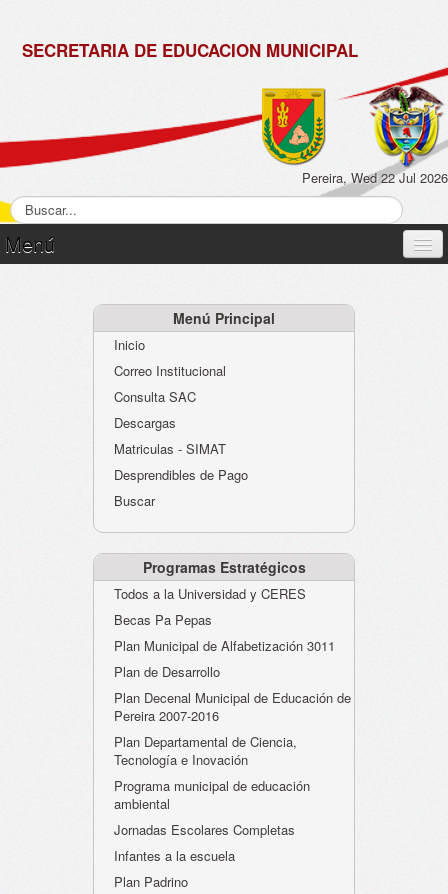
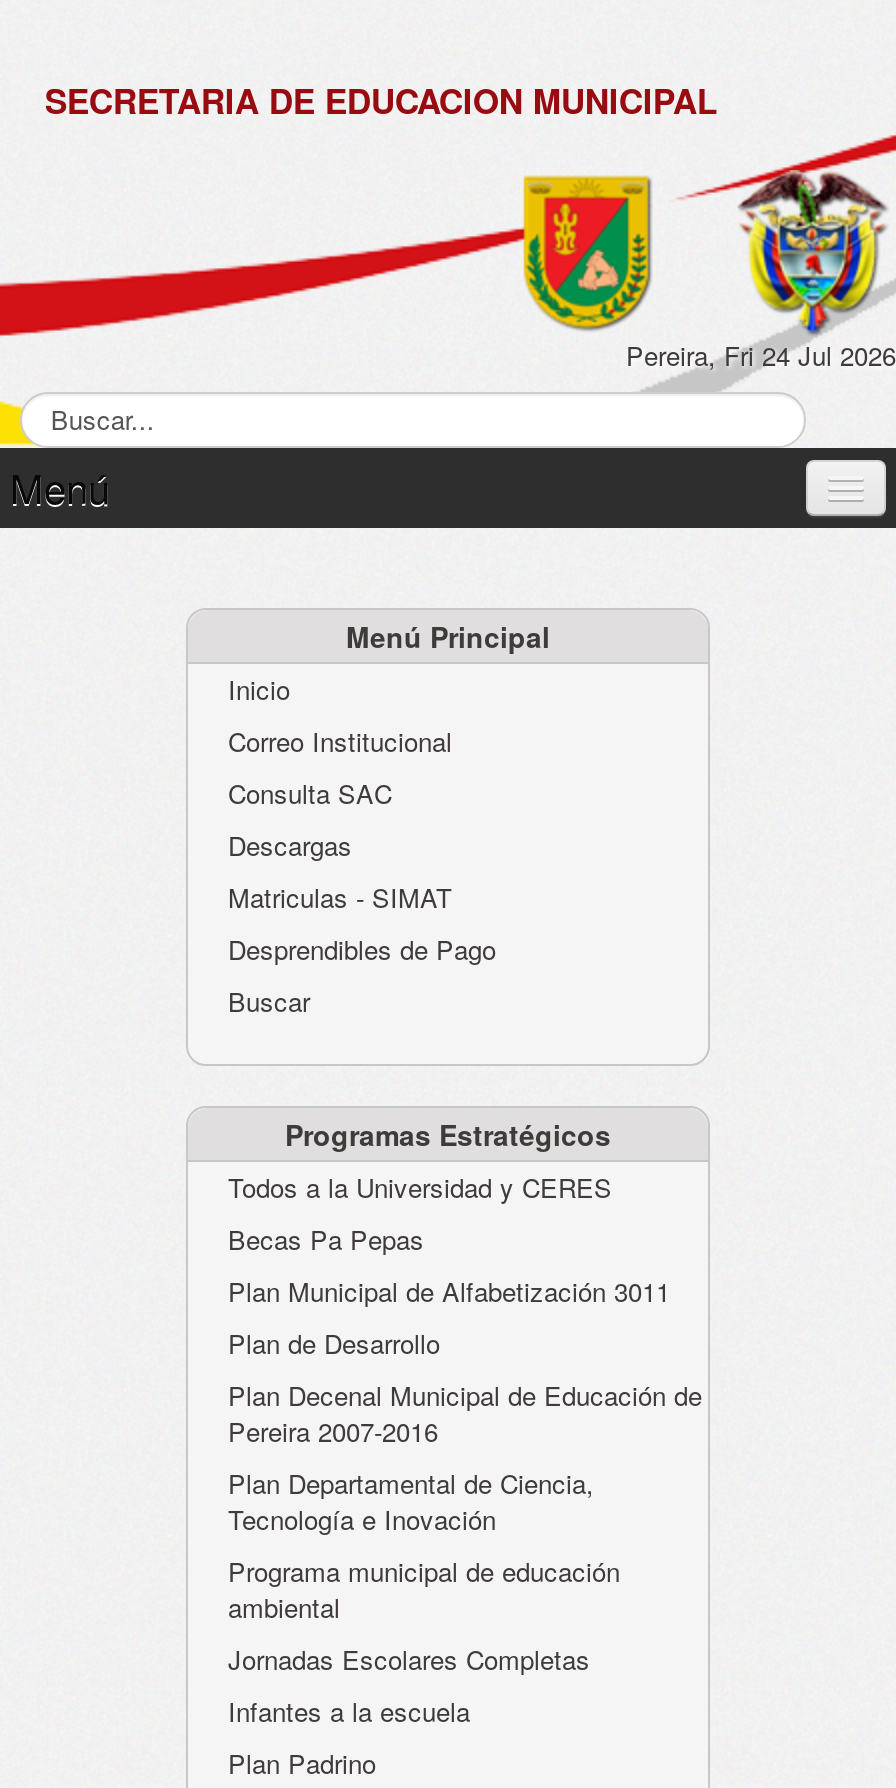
[302,168,448,187] Pereira, Wed 22 Jul 2026 -> [626,336,896,374] Pereira, Fri 24 Jul 2026

